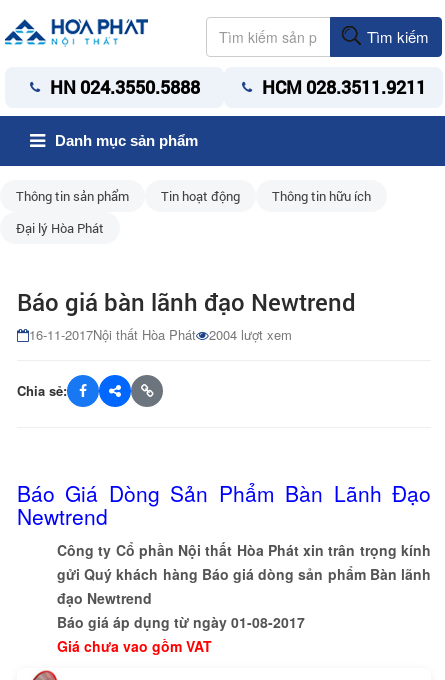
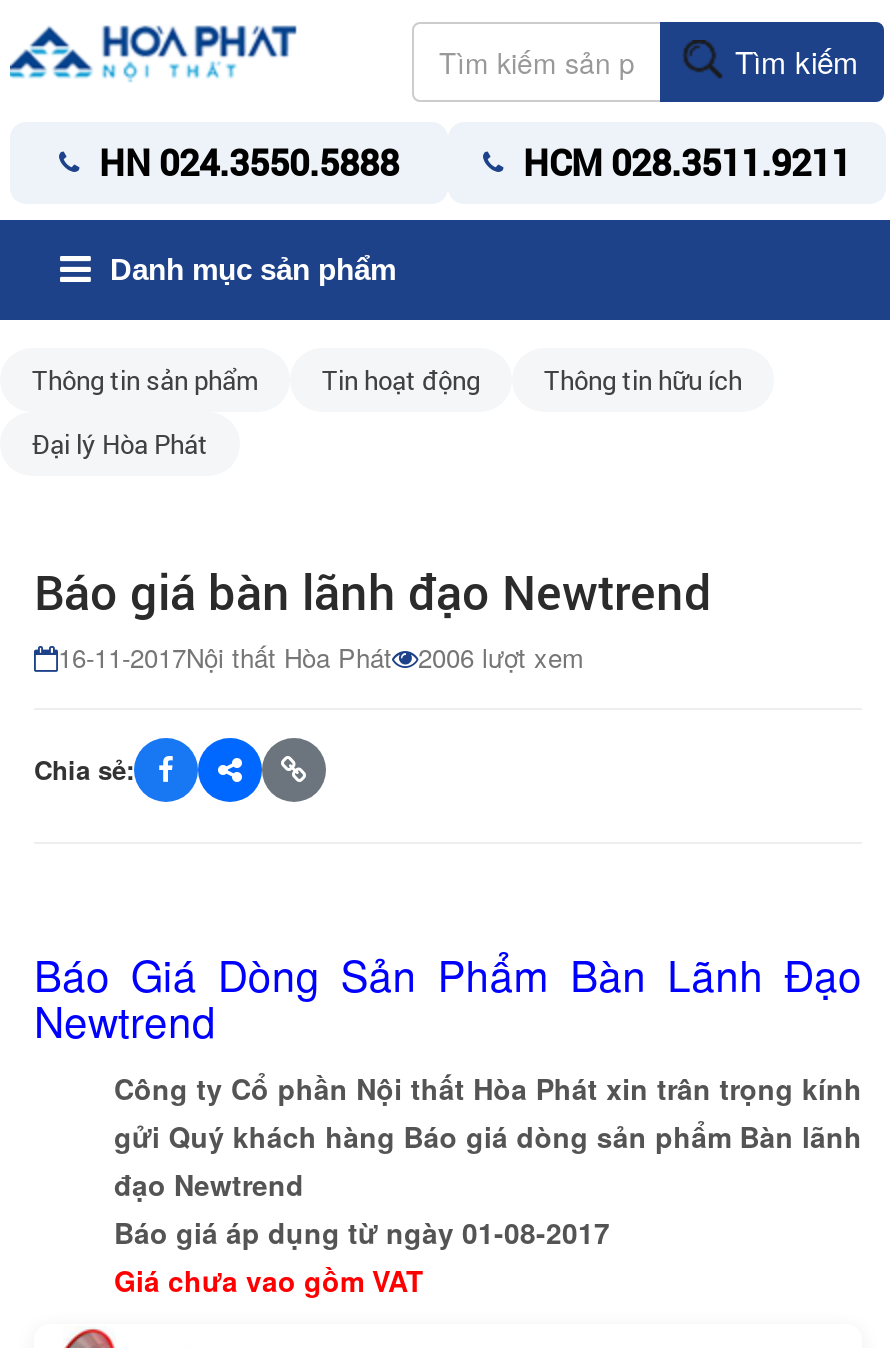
[29,325,292,344] 16-11-2017Nội thất Hòa Phát 2004 lượt xem -> [58,638,584,676] 16-11-2017Nội thất Hòa Phát 2006 lượt xem

